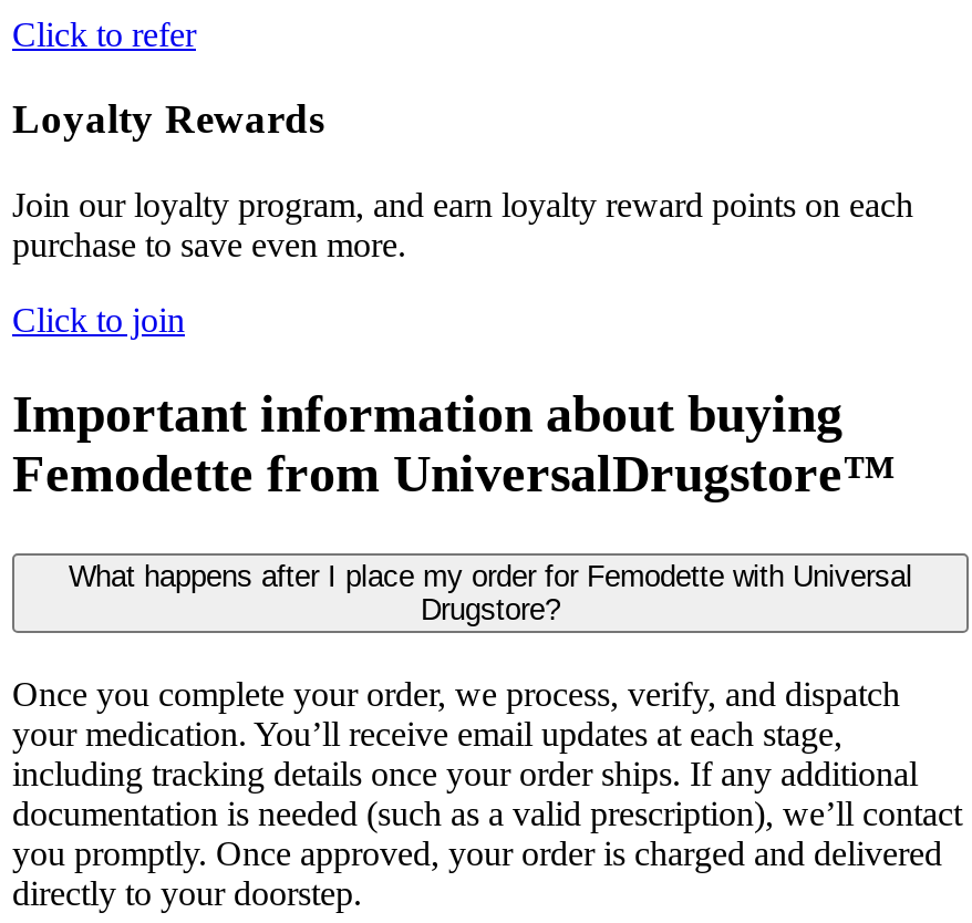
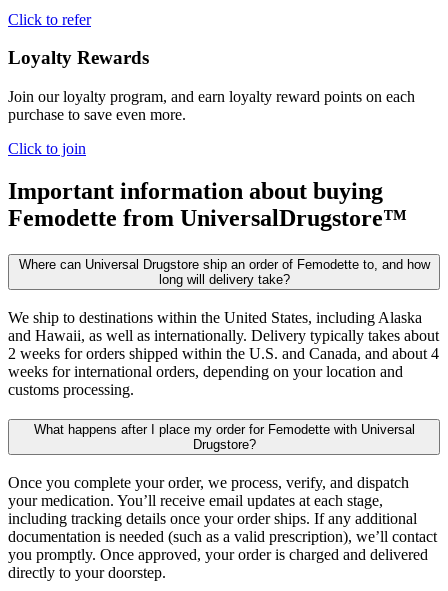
none -> [8,257,439,398] Where can Universal Drugstore ship an order of Femodette to, and how | long will delivery take? | We ship to destinations within the United States, including Alaska | and Hawaii, as well as internationally. Delivery typically takes about | 2 weeks for orders shipped within the U.S. and Canada, and about 4 | weeks for international orders, depending on your location and | customs processing.

